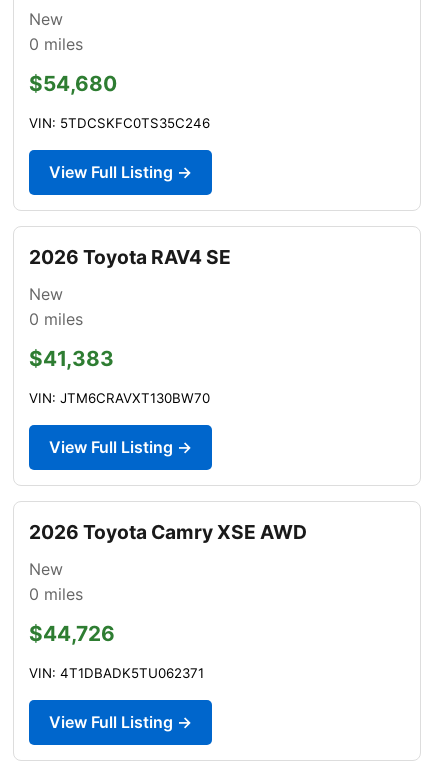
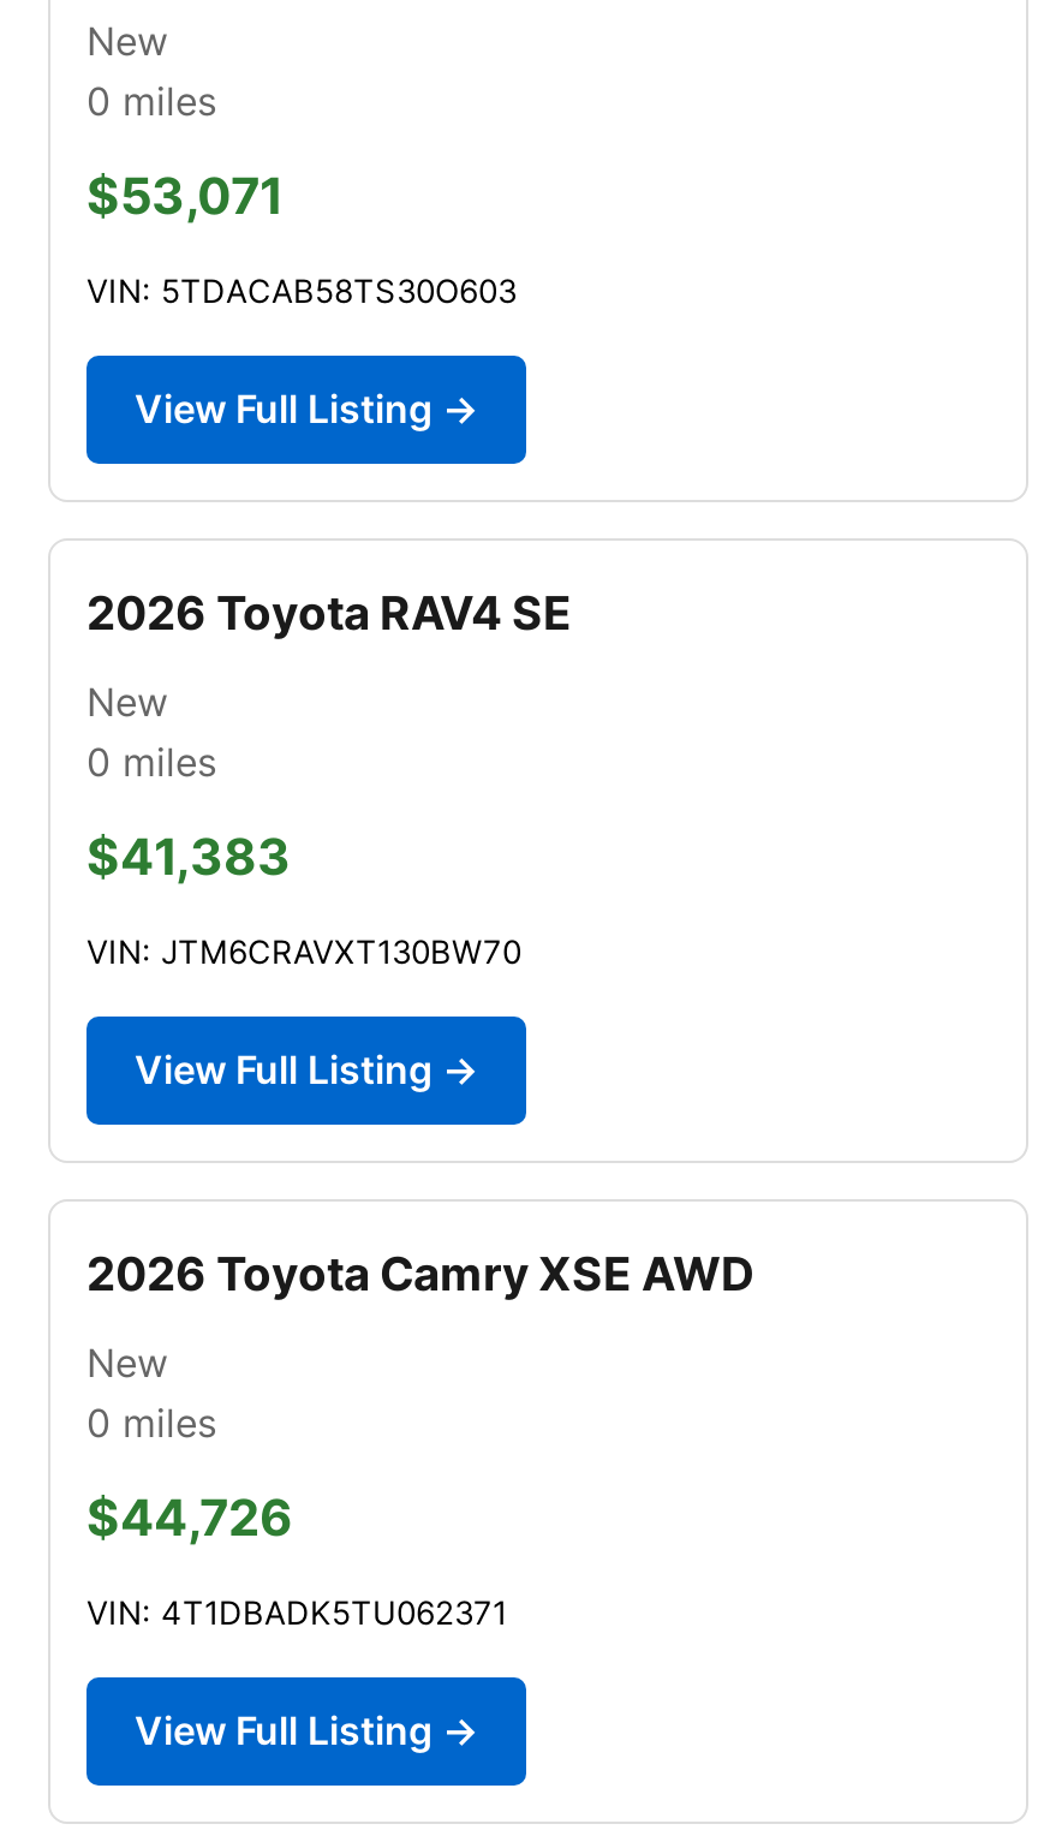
[29,71,117,96] $54,680 -> [86,166,284,226] $53,071
[29,115,210,131] VIN: 5TDCSKFC0TS35C246 -> [86,271,517,310] VIN: 5TDACAB58TS30O603

